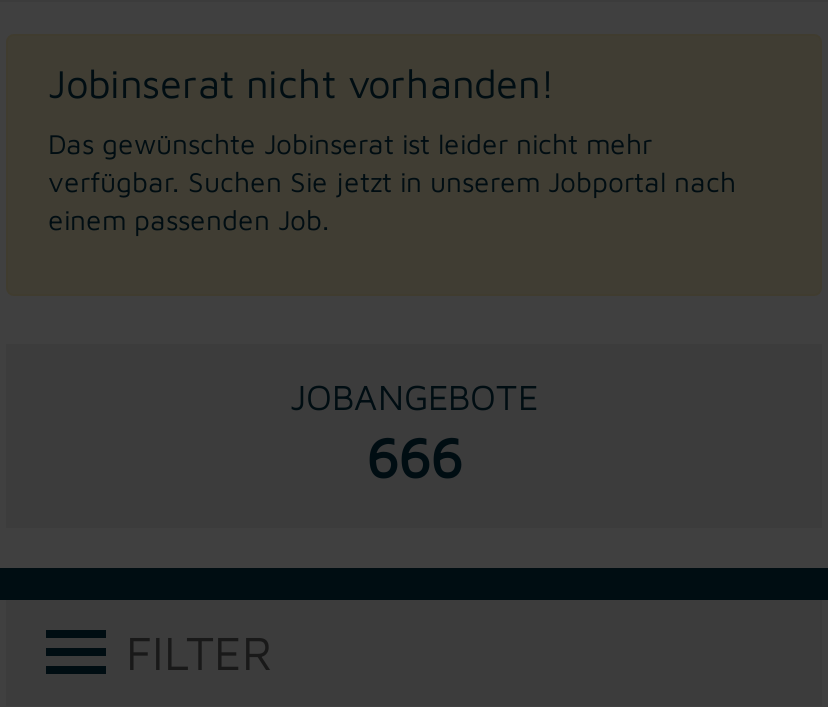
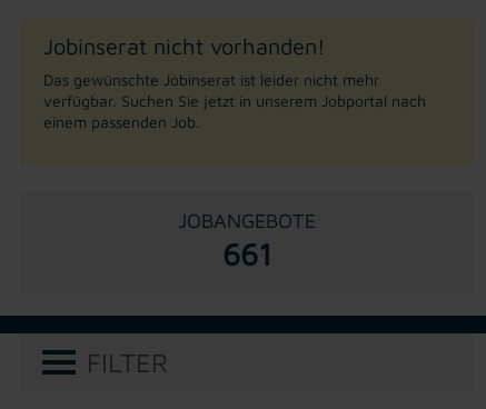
[366,424,462,490] 666 -> [222,235,272,272] 661

